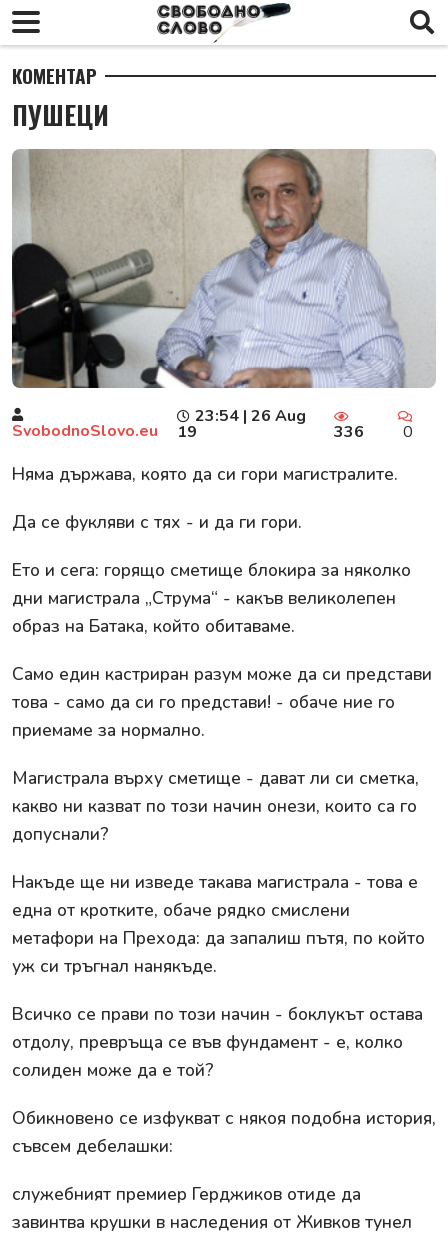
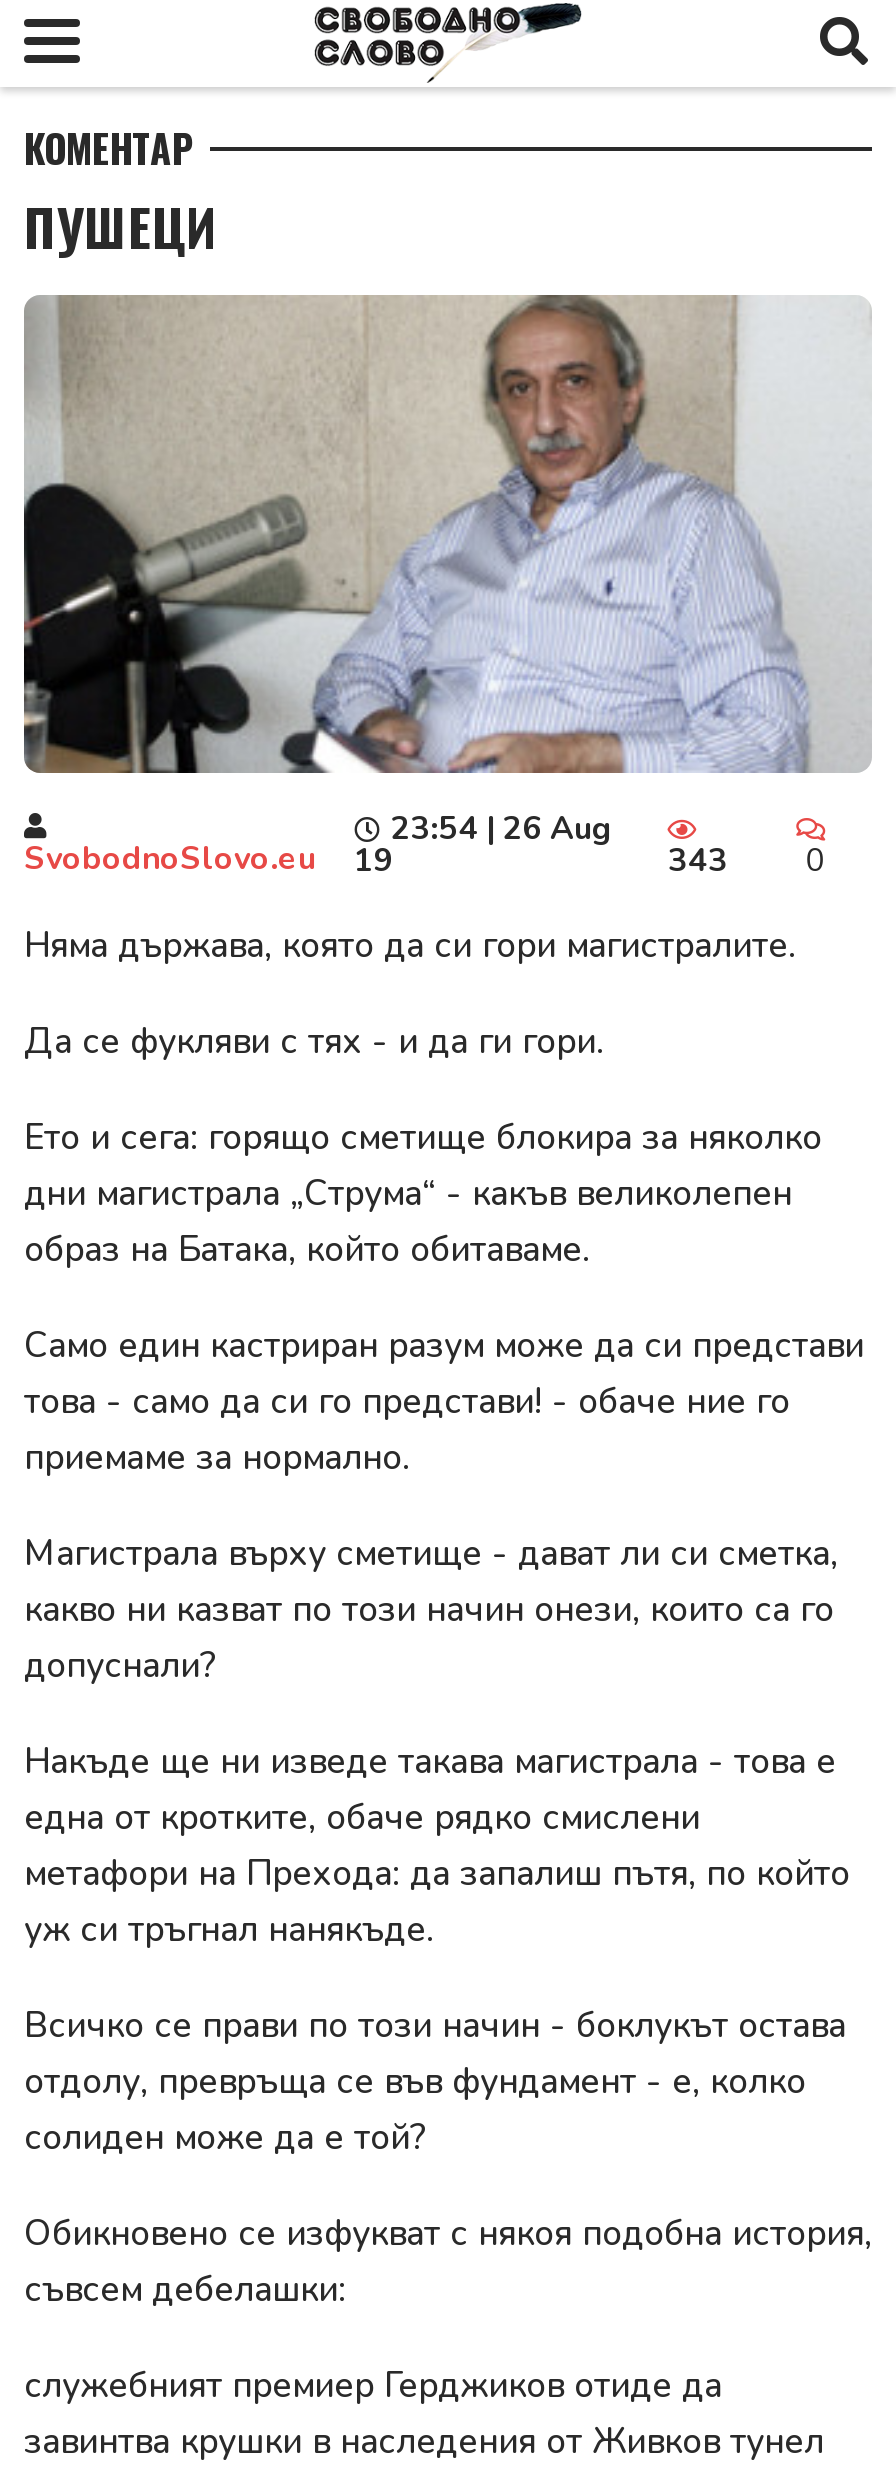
[334,420,413,442] 336 0 -> [668,838,825,882] 343 0

